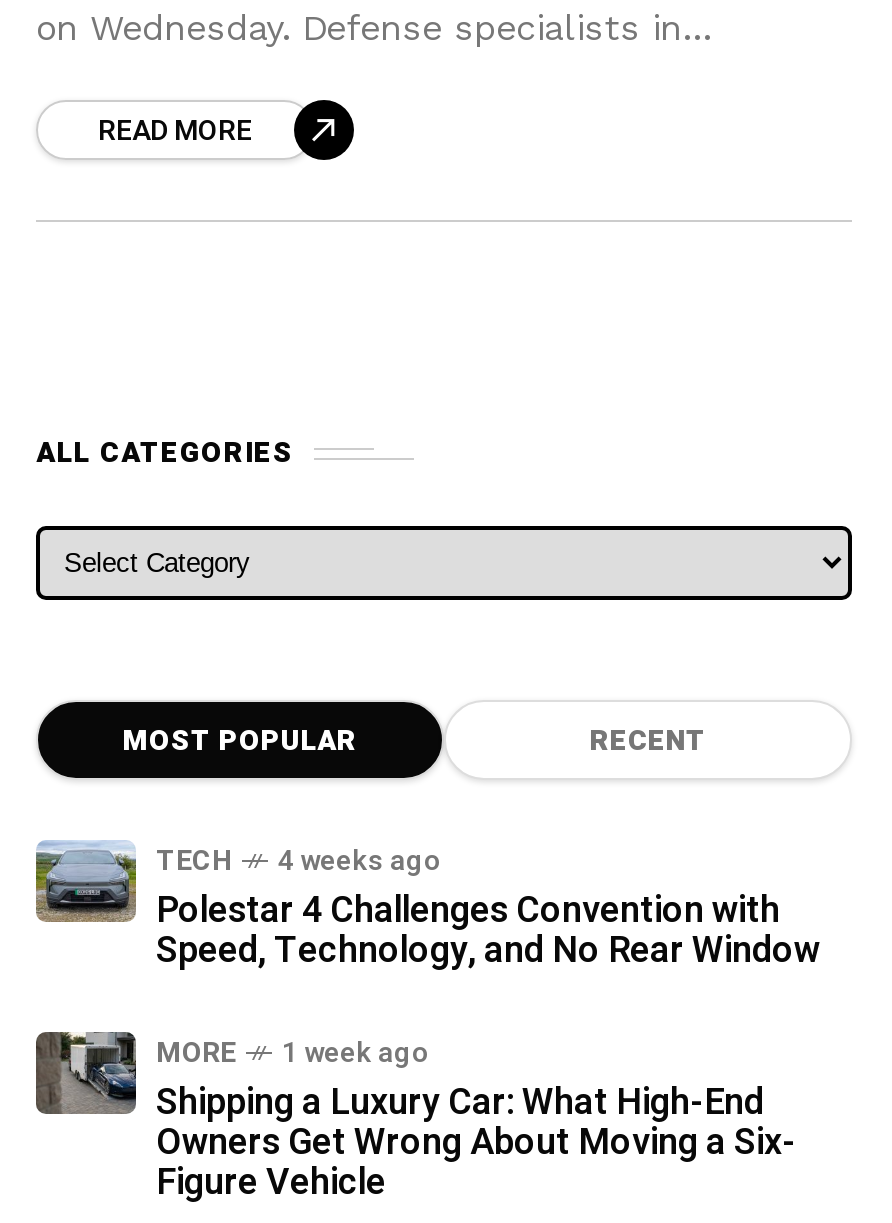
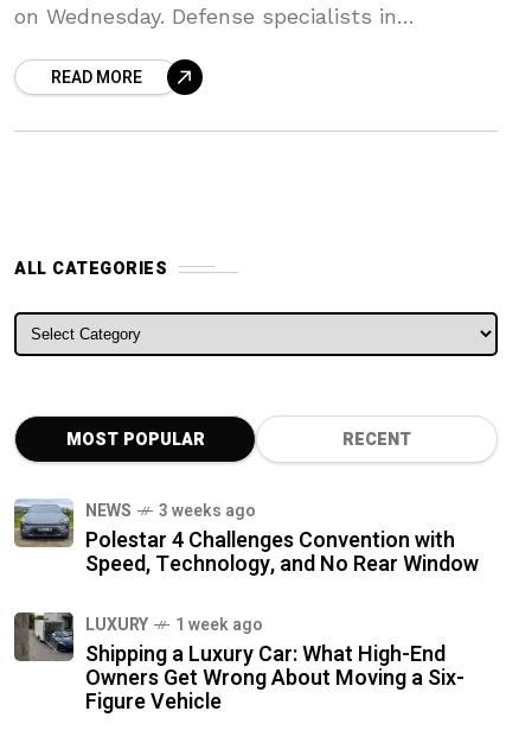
[156,840,442,882] TECH | 4 weeks ago -> [85,499,256,524] NEWS | 3 weeks ago
[156,1032,236,1074] MORE -> [85,613,148,638] LUXURY

